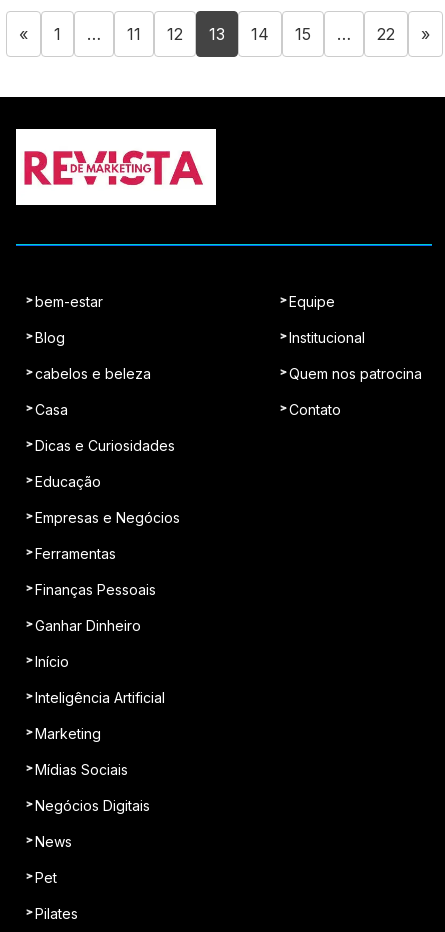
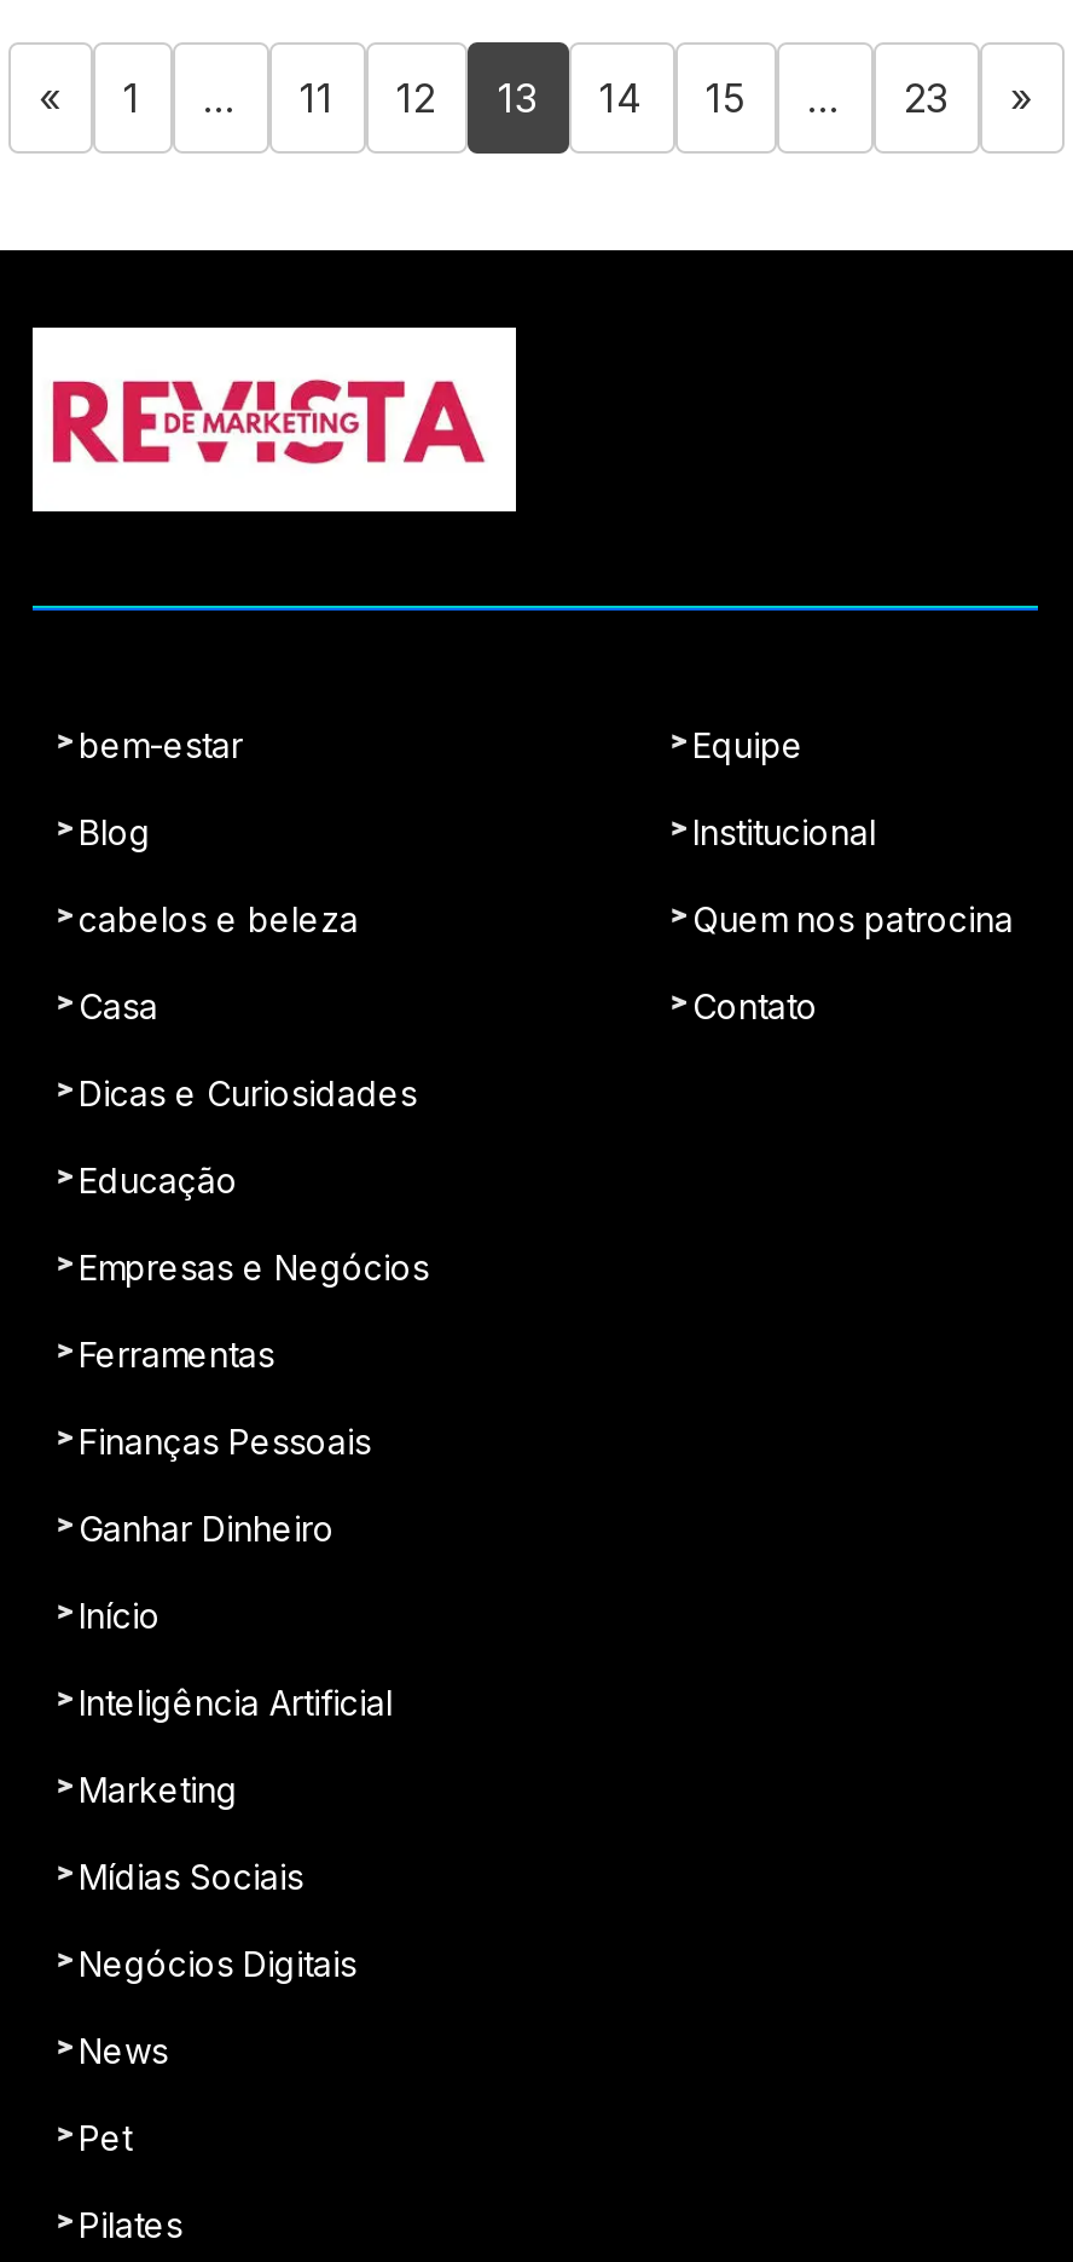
[376,24,394,44] 22 -> [904,74,947,122] 23

